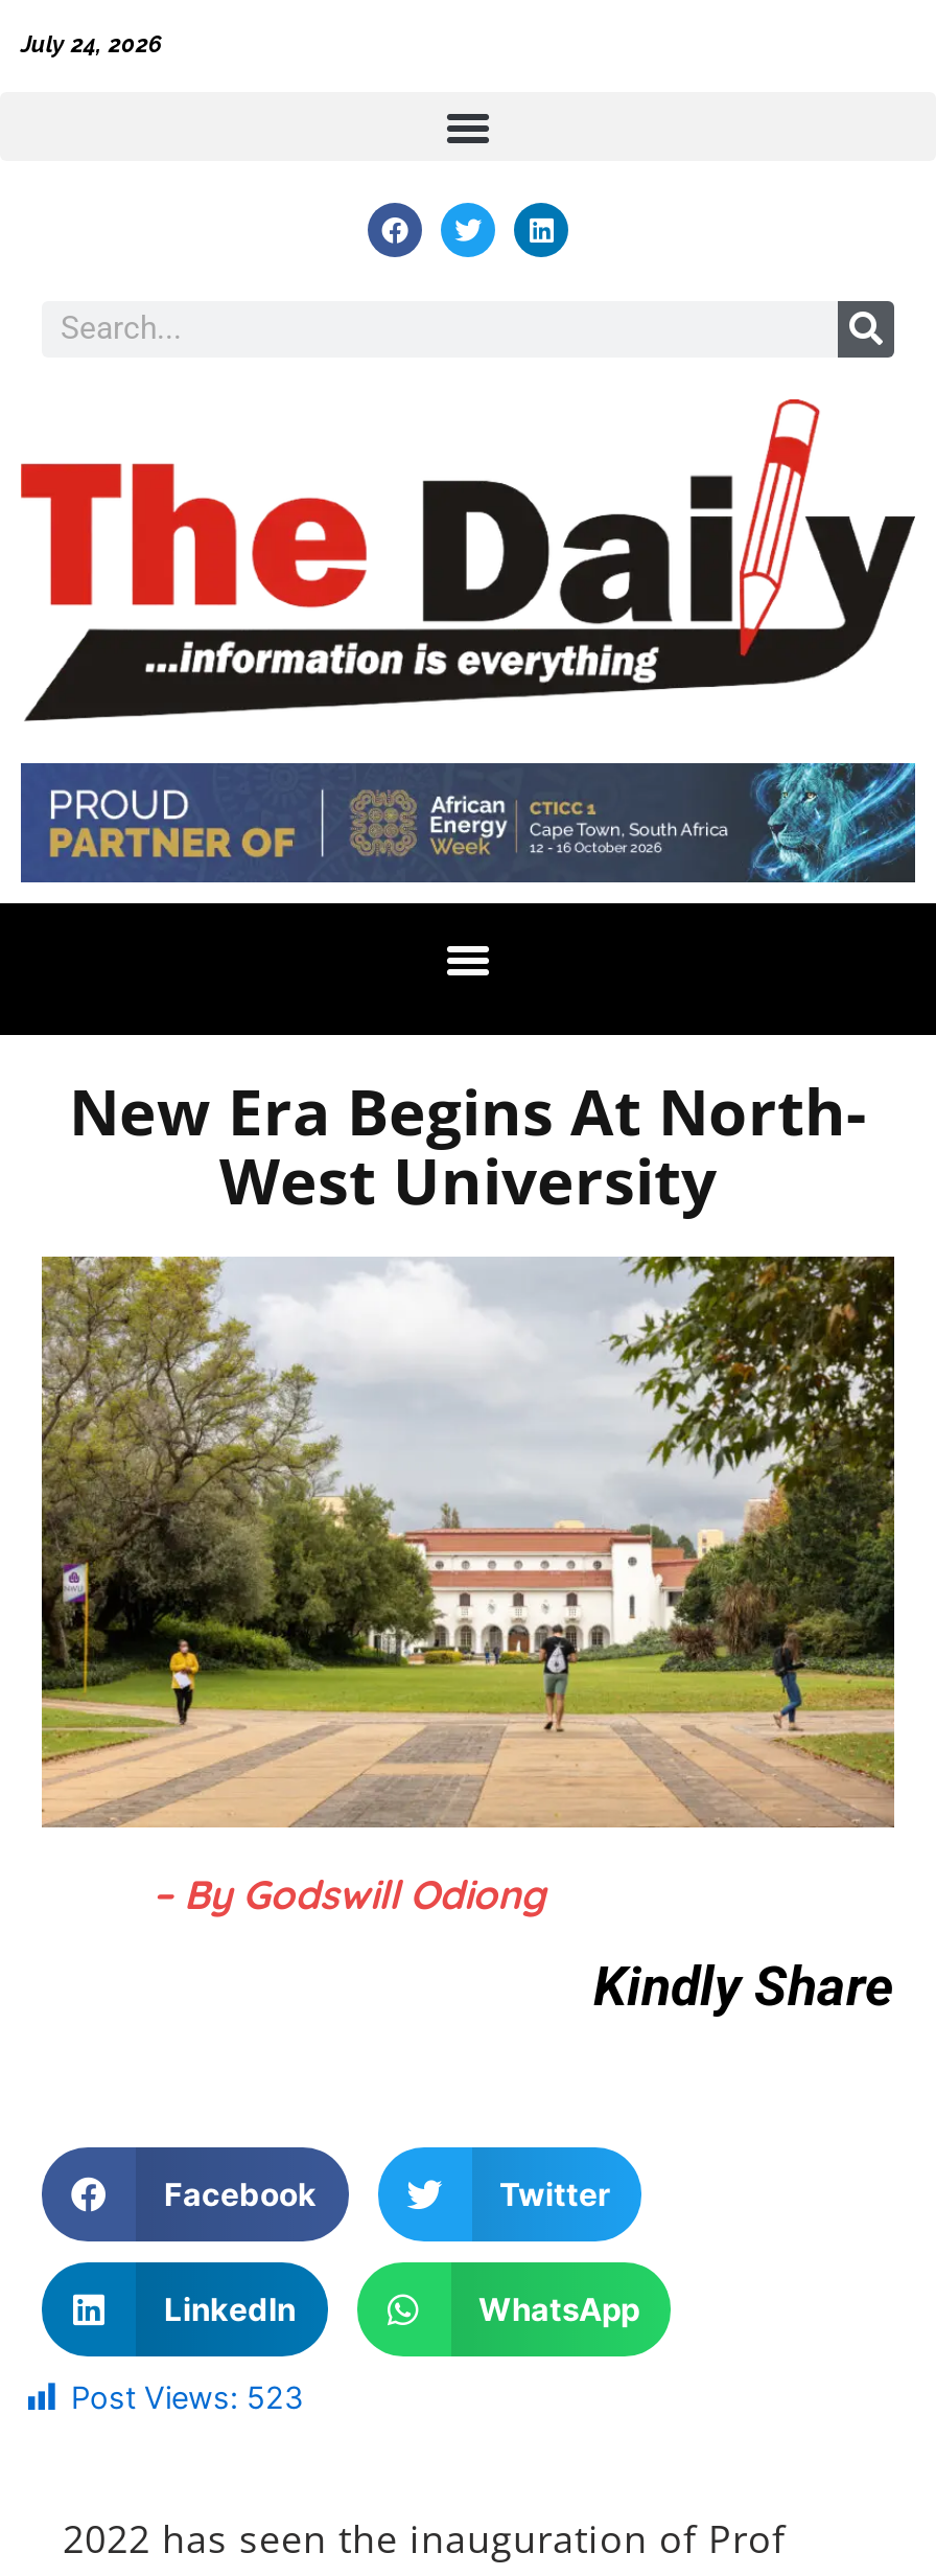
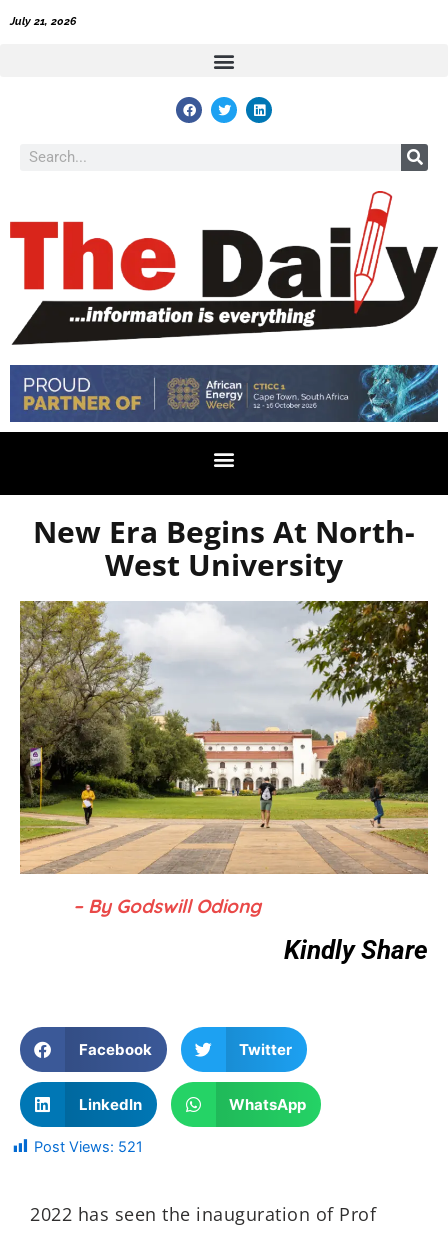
[21,31,163,59] July 24, 2026 -> [10,15,77,28] July 21, 2026
[71,2380,303,2418] Post Views: 523 -> [34,1138,143,1156] Post Views: 521

